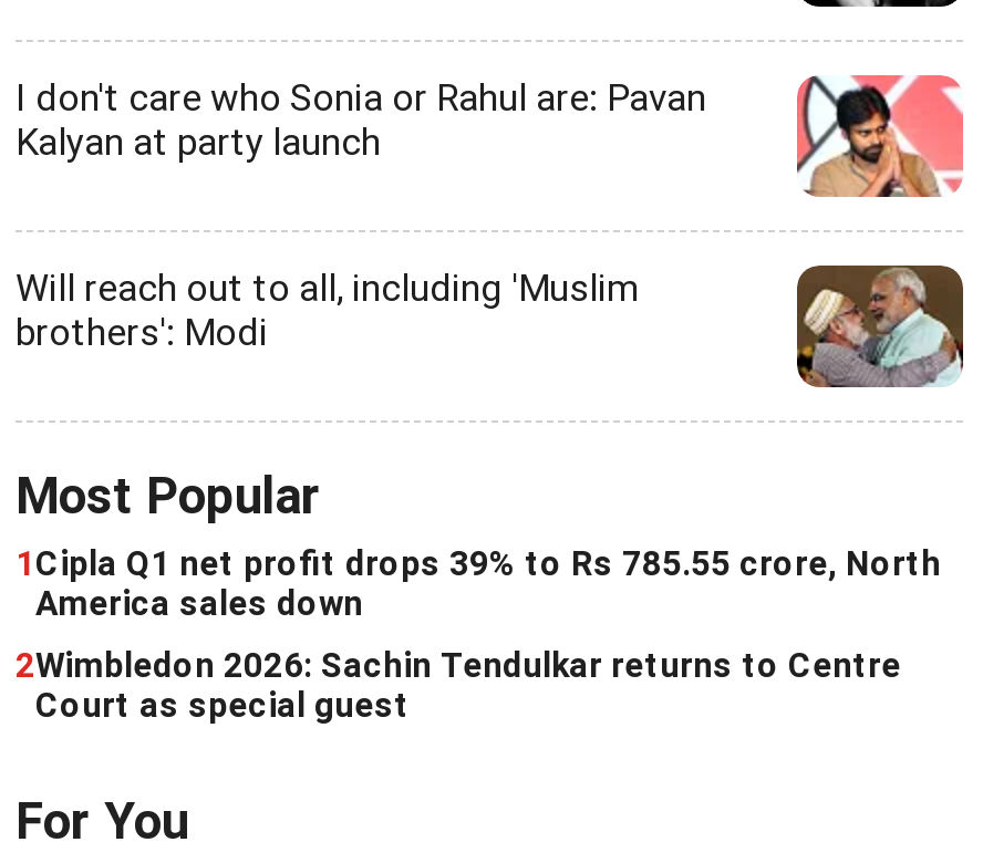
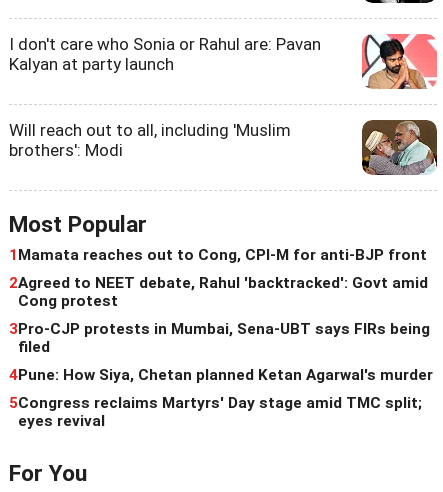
[15,543,941,725] 1 Cipla Q1 net profit drops 39% to Rs 785.55 crore, North | America sales down | 2Wimbledon 2026: Sachin Tendulkar returns to Centre | Court as special guest -> [9,245,433,429] 1 Mamata reaches out to Cong, CPI-M for anti-BJP front | 2Agreed to NEET debate, Rahul 'backtracked': Govt amid | Cong protest | 3Pro-CJP protests in Mumbai, Sena-UBT says FIRs being | filed | 4Pune: How Siya, Chetan planned Ketan Agarwal's murder | 5Congress reclaims Martyrs' Day stage amid TMC split; | eyes revival

